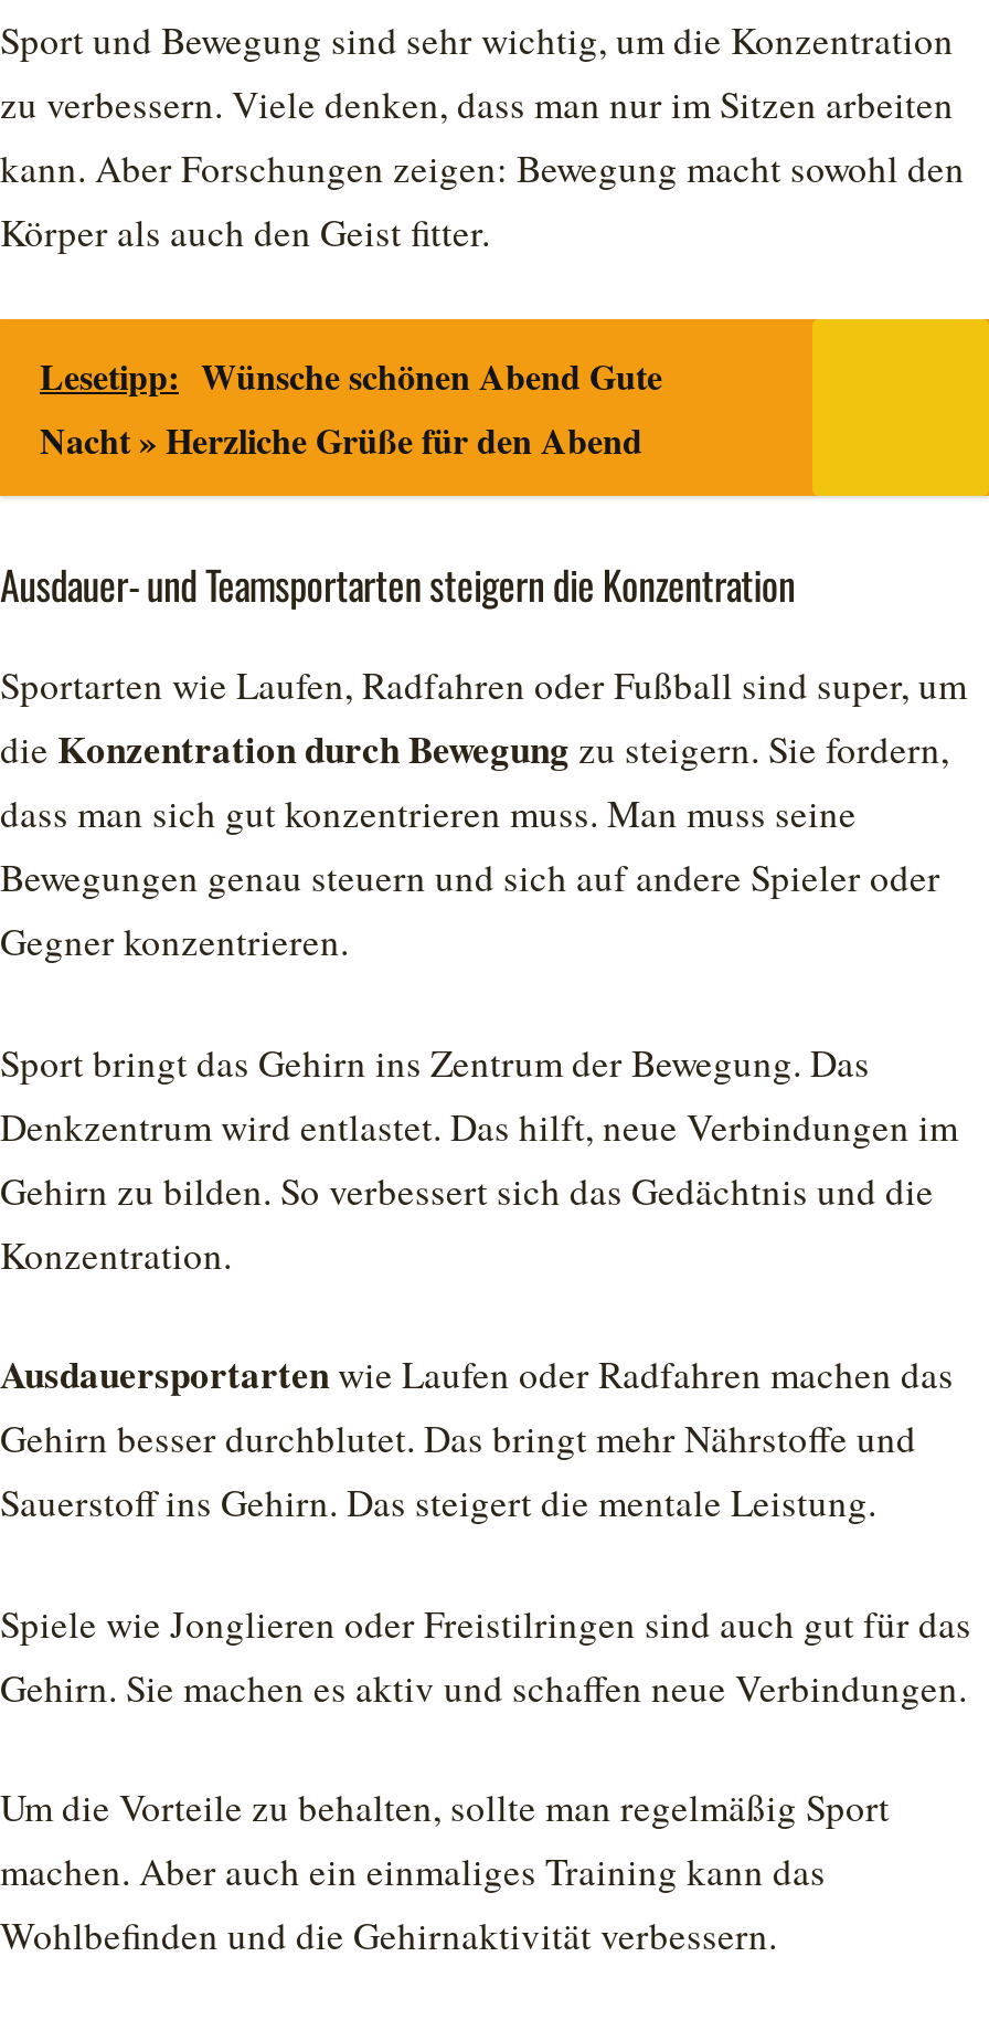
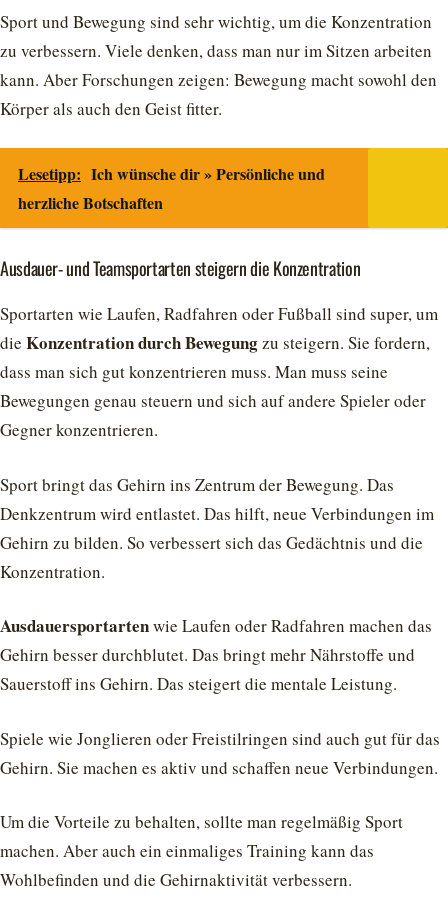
[40,351,662,466] Lesetipp: Wünsche schönen Abend Gute | Nacht » Herzliche Grüße für den Abend -> [18,162,325,214] Lesetipp: Ich wünsche dir » Persönliche und | herzliche Botschaften

